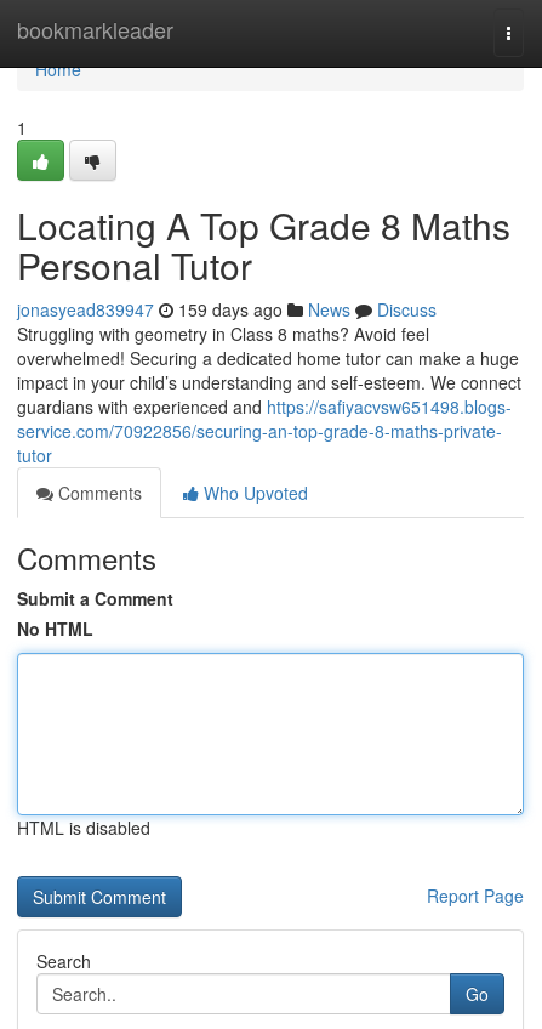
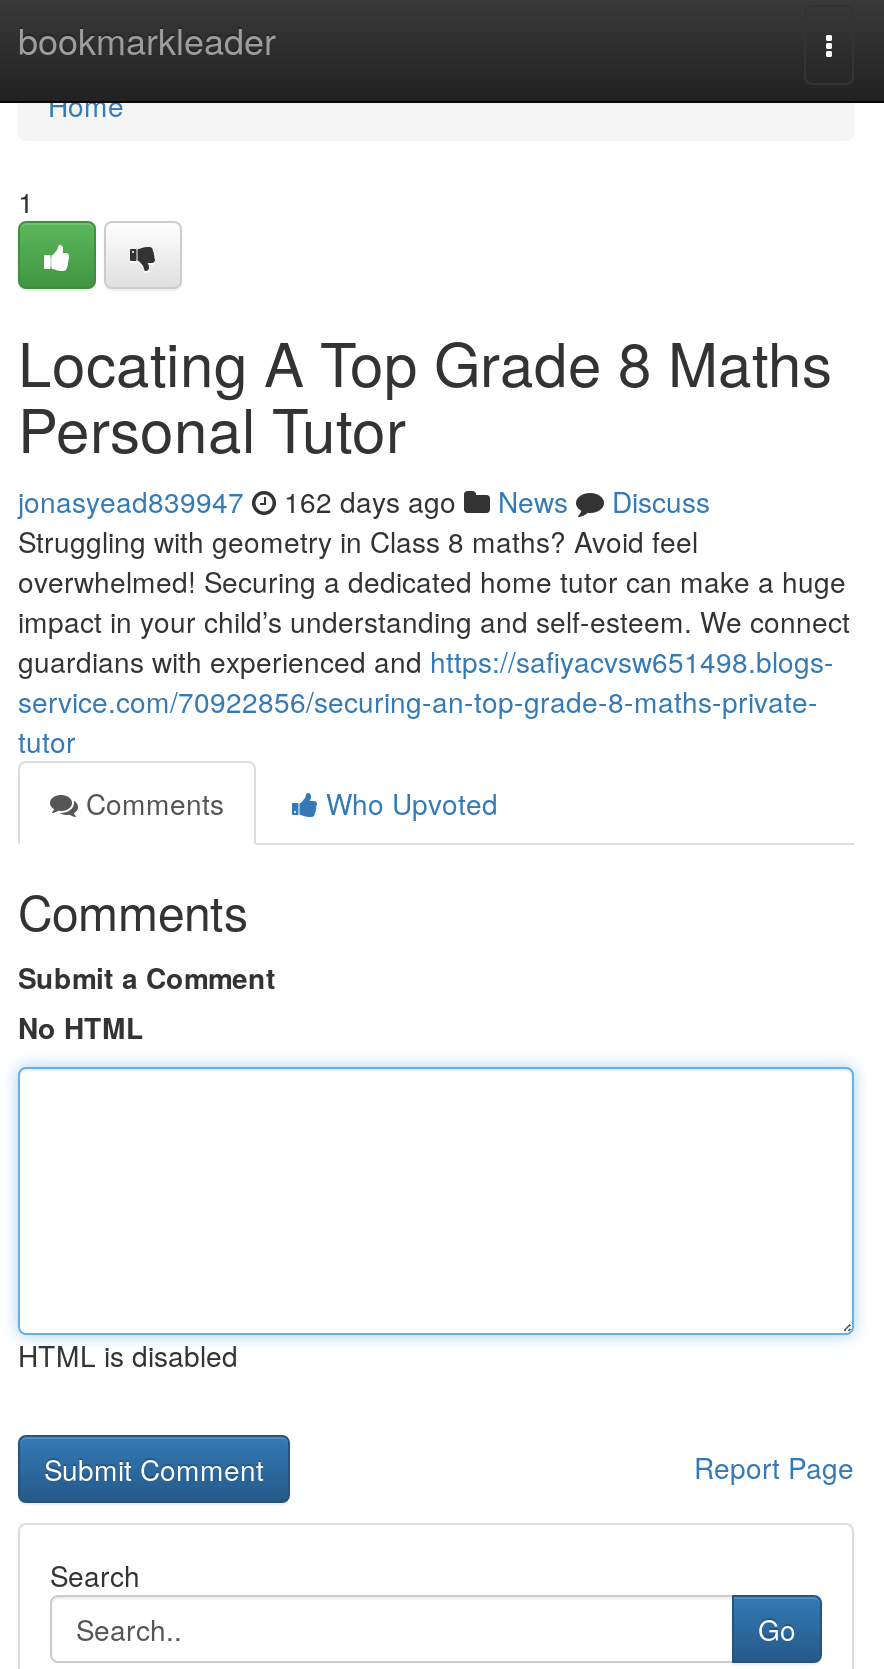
[17,297,437,322] jonasyead839947 159 days ago News Discuss -> [18,481,710,521] jonasyead839947 162 days ago News Discuss

